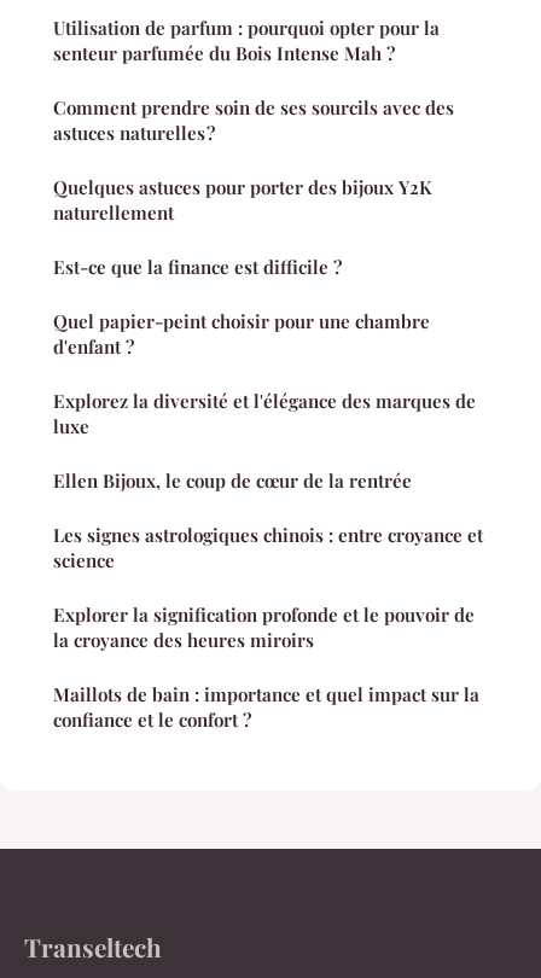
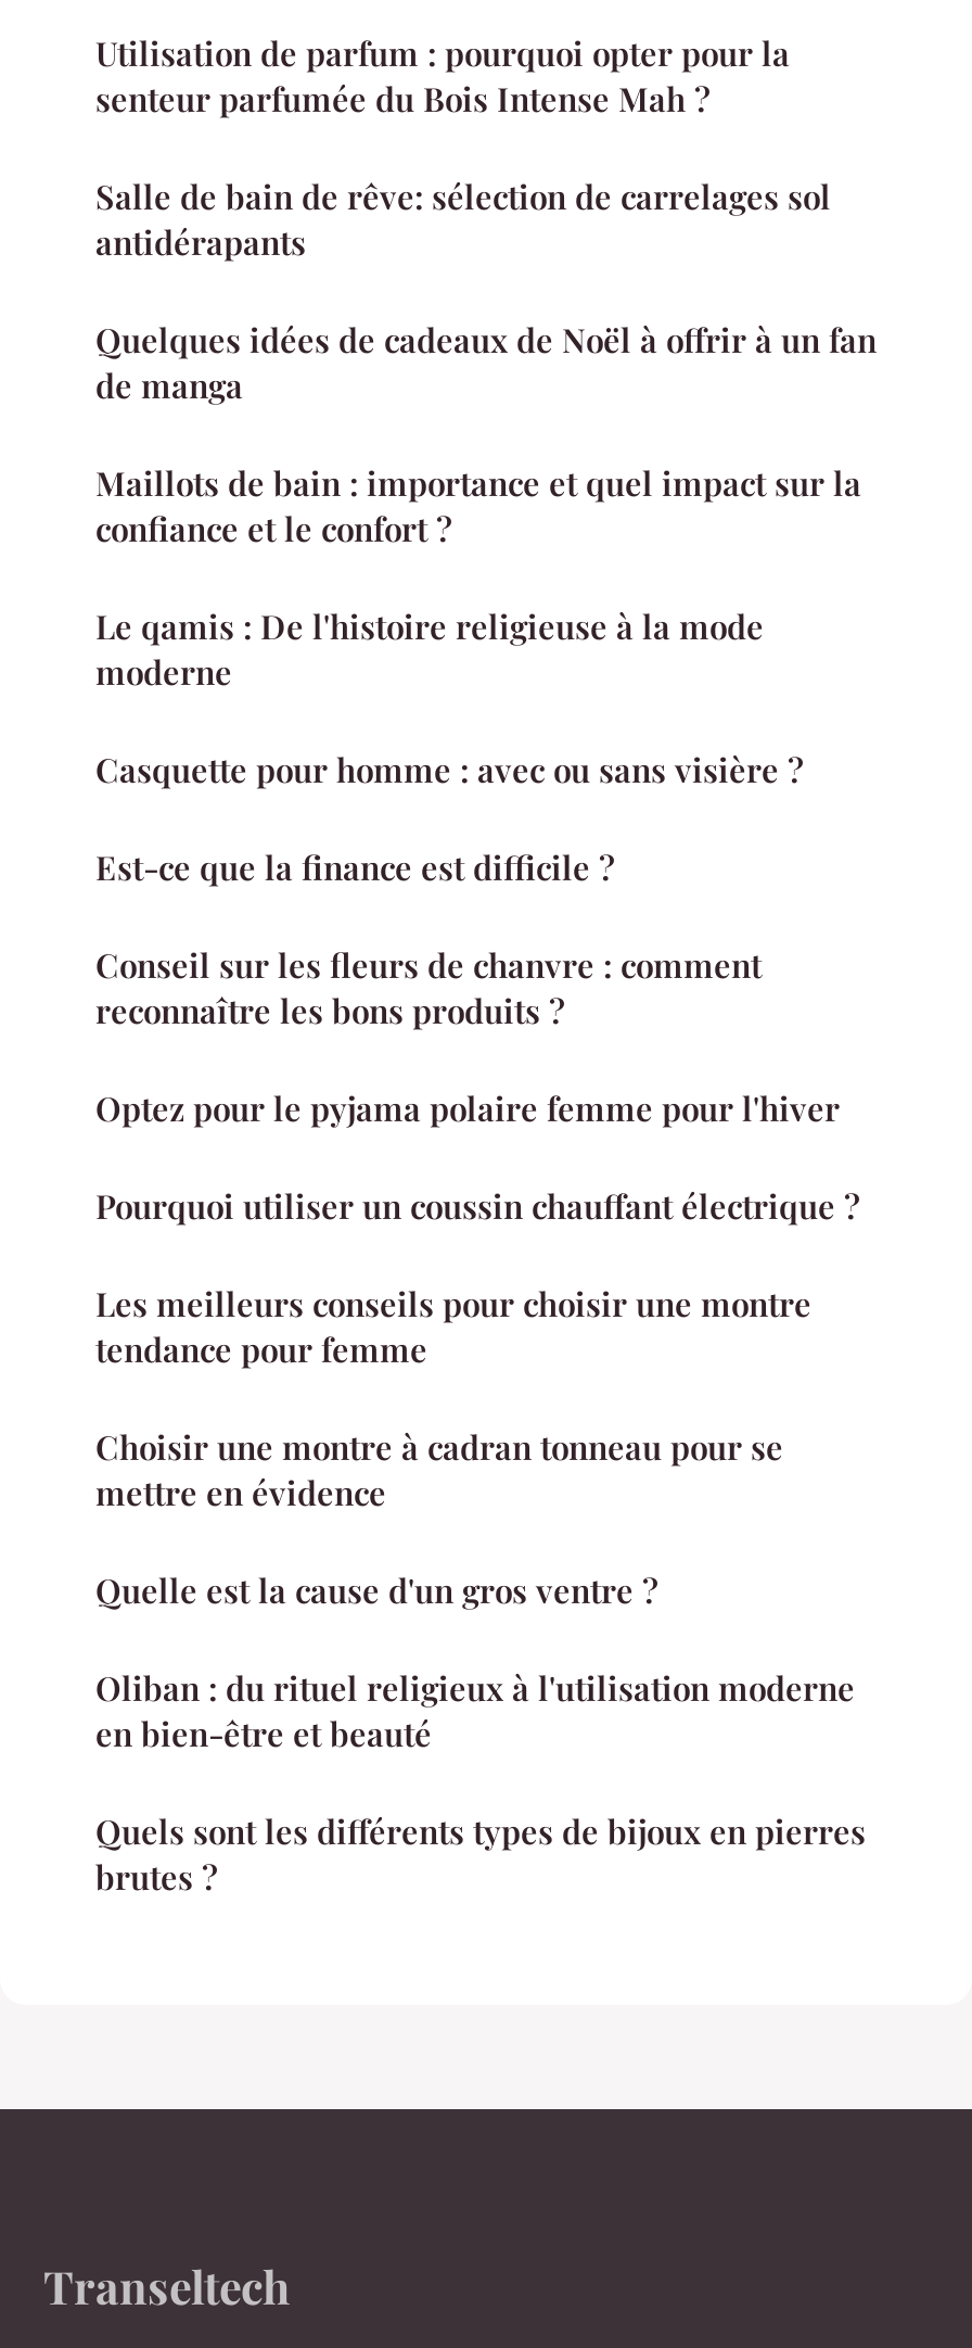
[53,95,483,652] Comment prendre soin de ses sourcils avec des | astuces naturelles ? | Quelques astuces pour porter des bijoux Y2K | naturellement | Quel papier-peint choisir pour une chambre | d'enfant ? | Explorez la diversité et l'élégance des marques de | luxe | Ellen Bijoux, le coup de cœur de la rentrée | Les signes astrologiques chinois : entre croyance et | science | Explorer la signification profonde et le pouvoir de | la croyance des heures miroirs -> [95,175,877,407] Salle de bain de rêve: sélection de carrelages sol | antidérapants | Quelques idées de cadeaux de Noël à offrir à un fan | de manga
moved [53,255,342,279] -> [95,846,614,889]: Est-ce que la finance est difficile ?
moved [53,682,479,732] -> [95,461,861,550]: Maillots de bain : importance et quel impact sur la | confiance et le confort ?
none -> [95,605,866,1899] Le qamis : De l'histoire religieuse à la mode | moderne | Casquette pour homme : avec ou sans visière ? | Conseil sur les fleurs de chanvre : comment | reconnaître les bons produits ? | Optez pour le pyjama polaire femme pour l'hiver | Pourquoi utiliser un coussin chauffant électrique ? | Les meilleurs conseils pour choisir une montre | tendance pour femme | Choisir une montre à cadran tonneau pour se | mettre en évidence | Quelle est la cause d'un gros ventre ? | Oliban : du rituel religieux à l'utilisation moderne | en bien-être et beauté | Quels sont les différents types de bijoux en pierres | brutes ?

